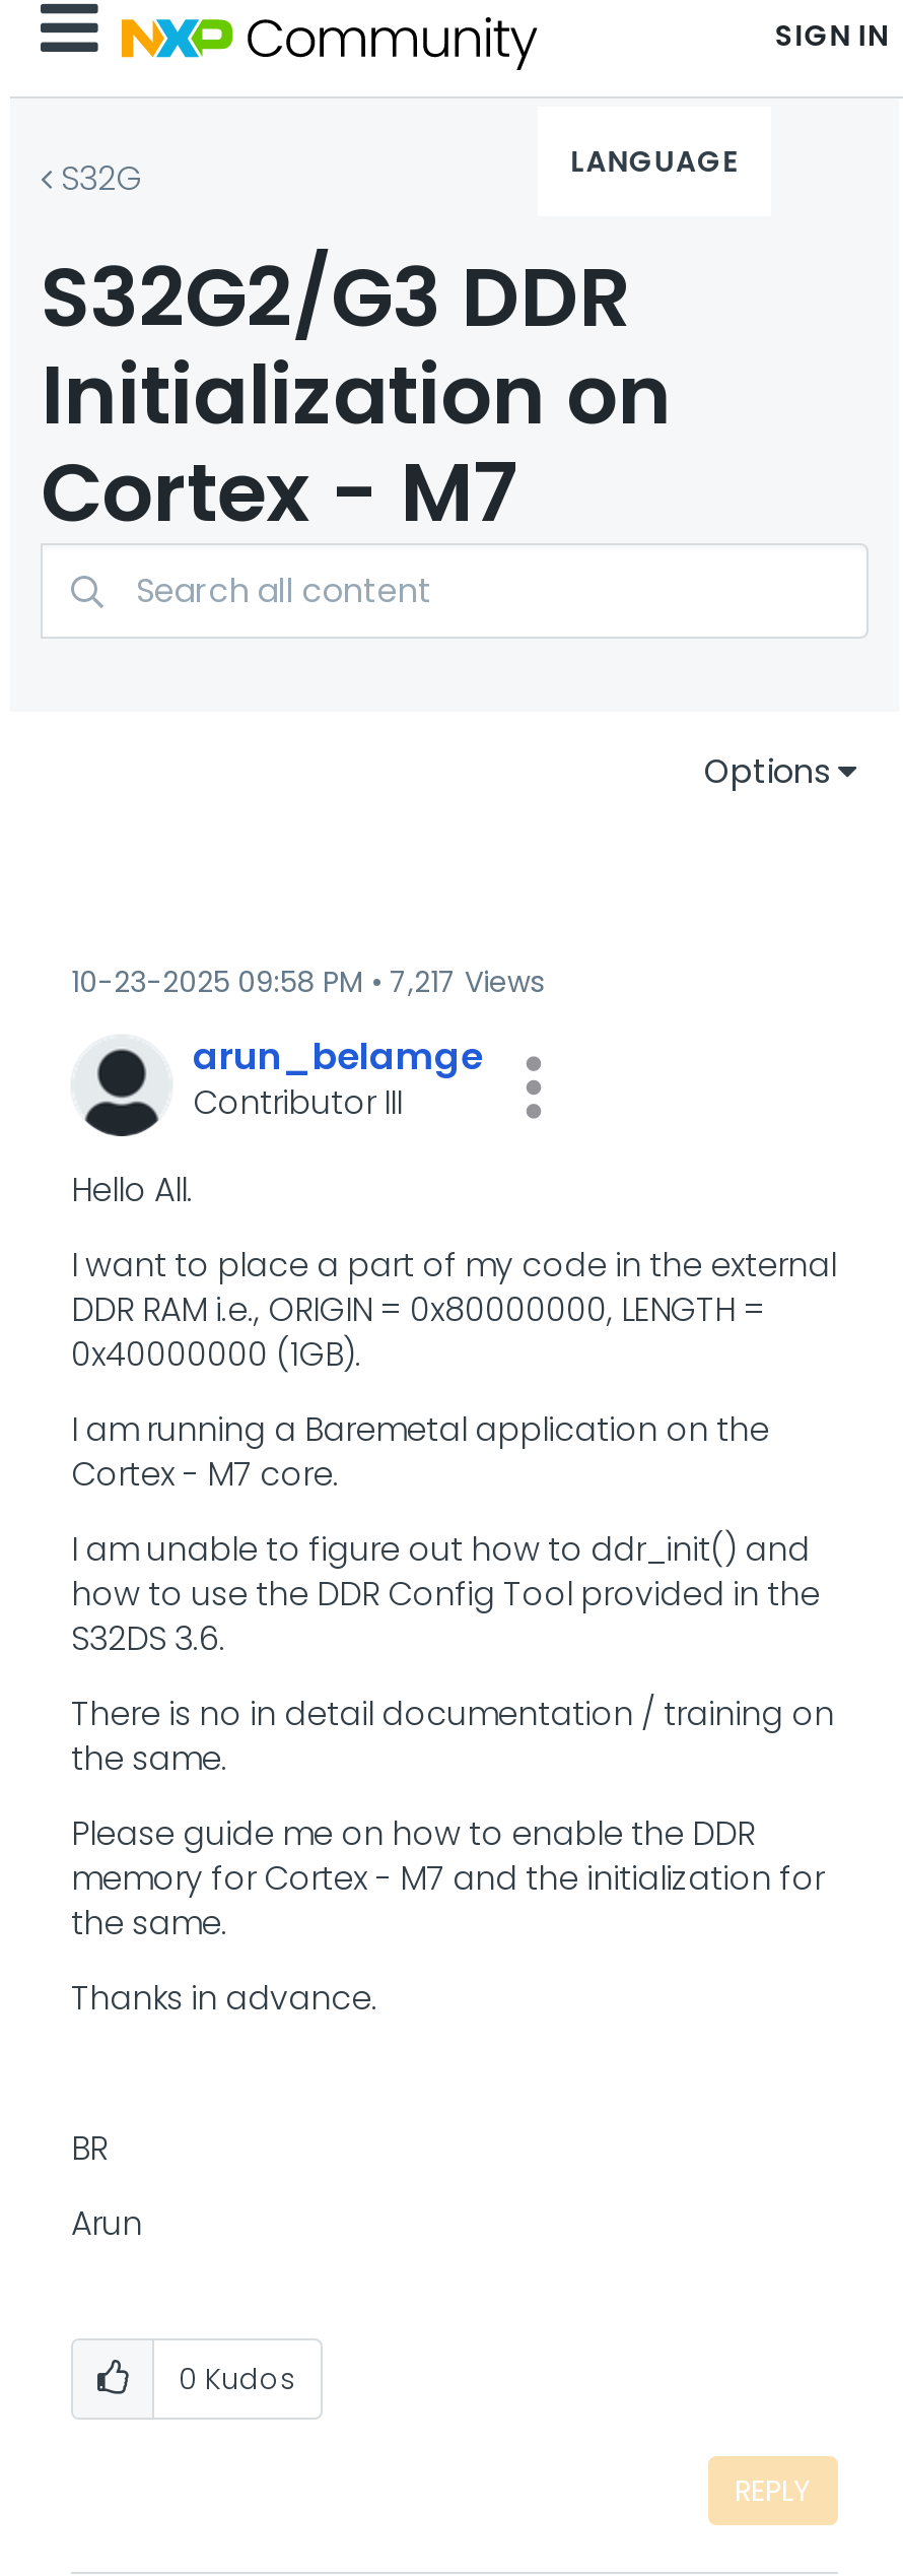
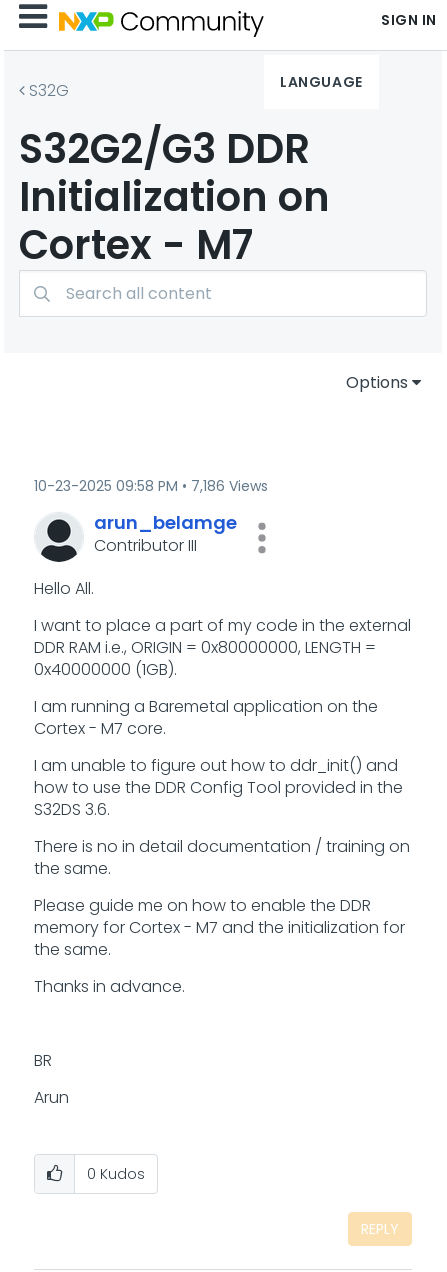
[71,962,544,1002] 10-23-2025 09:58 PM 7,217 Views -> [34,476,268,496] 10-23-2025 09:58 PM 7,186 Views

